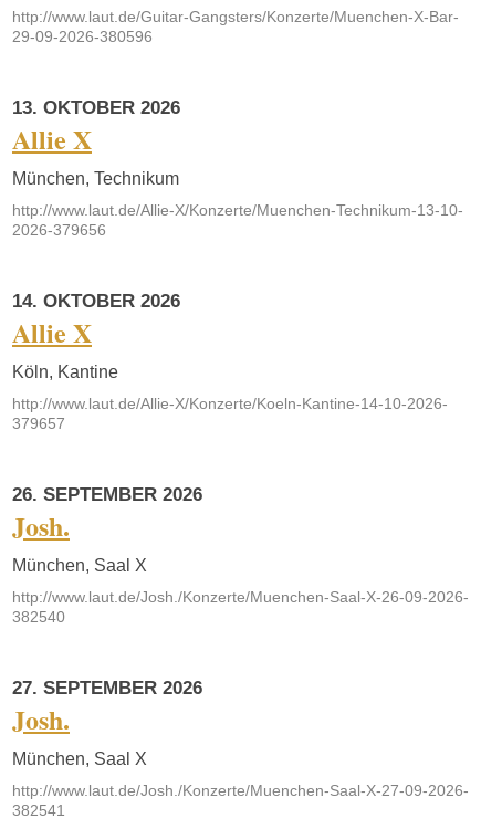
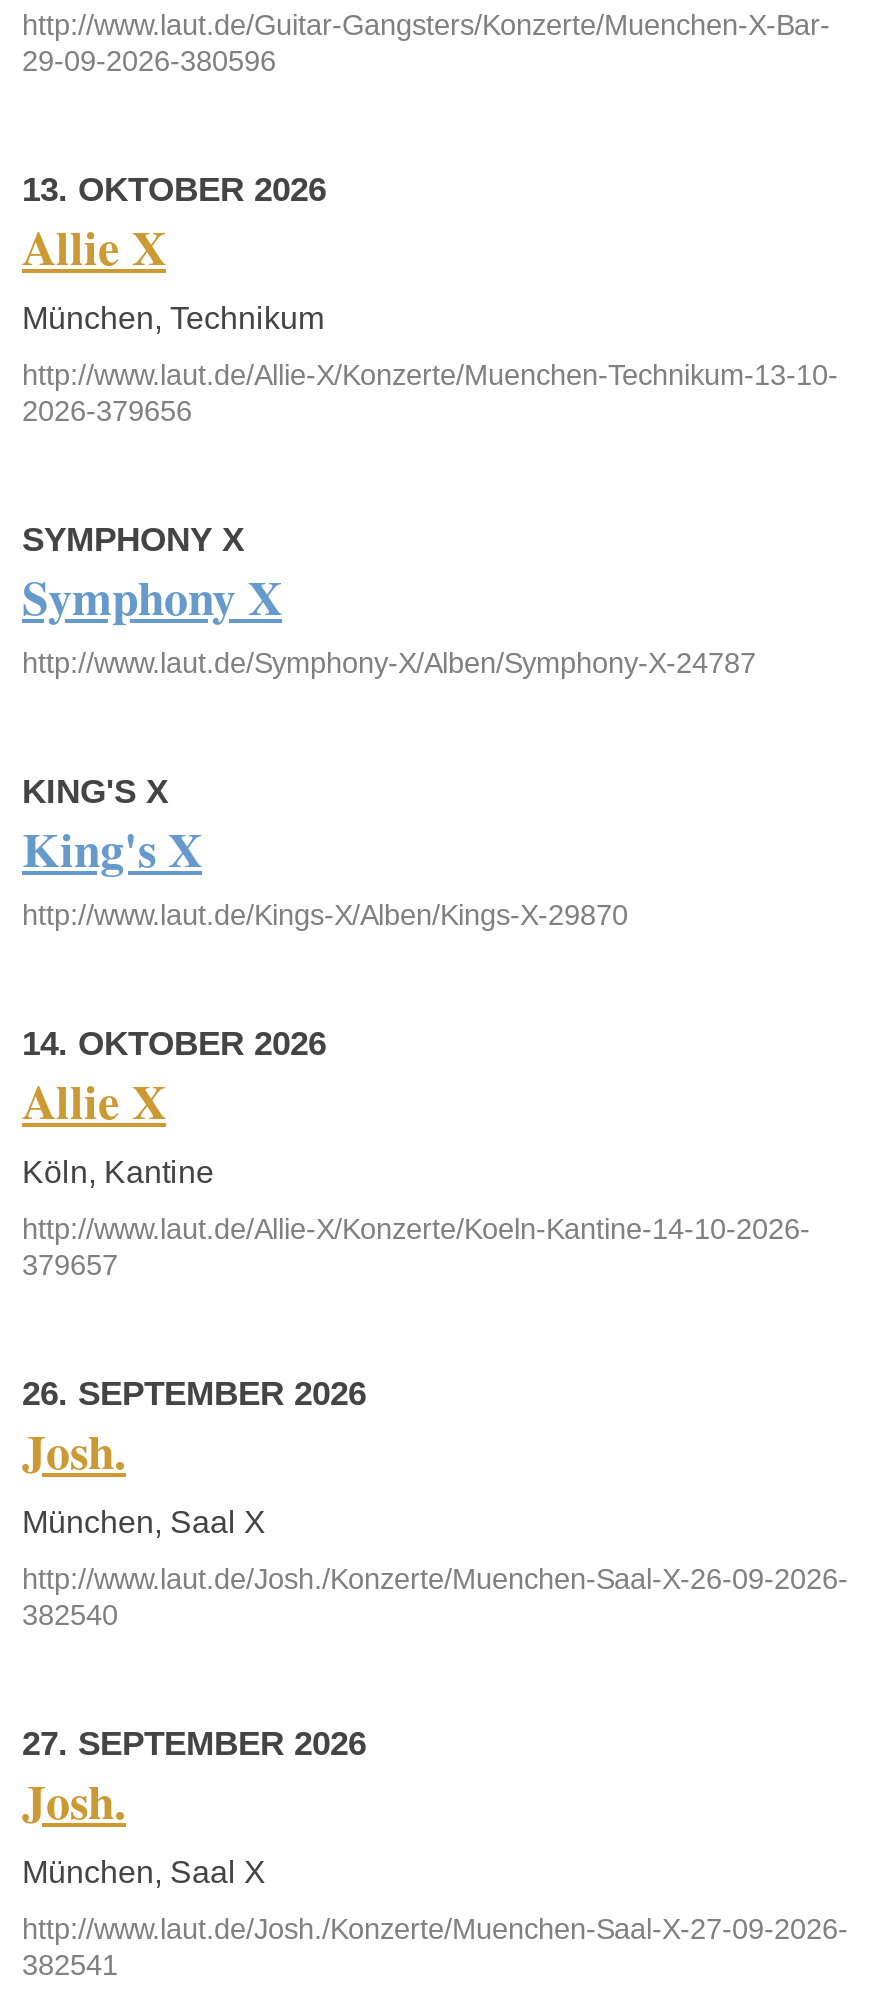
none -> [22,521,756,931] SYMPHONY X | Symphony X | http://www.laut.de/Symphony-X/Alben/Symphony-X-24787 | KING'S X | King's X | http://www.laut.de/Kings-X/Alben/Kings-X-29870

